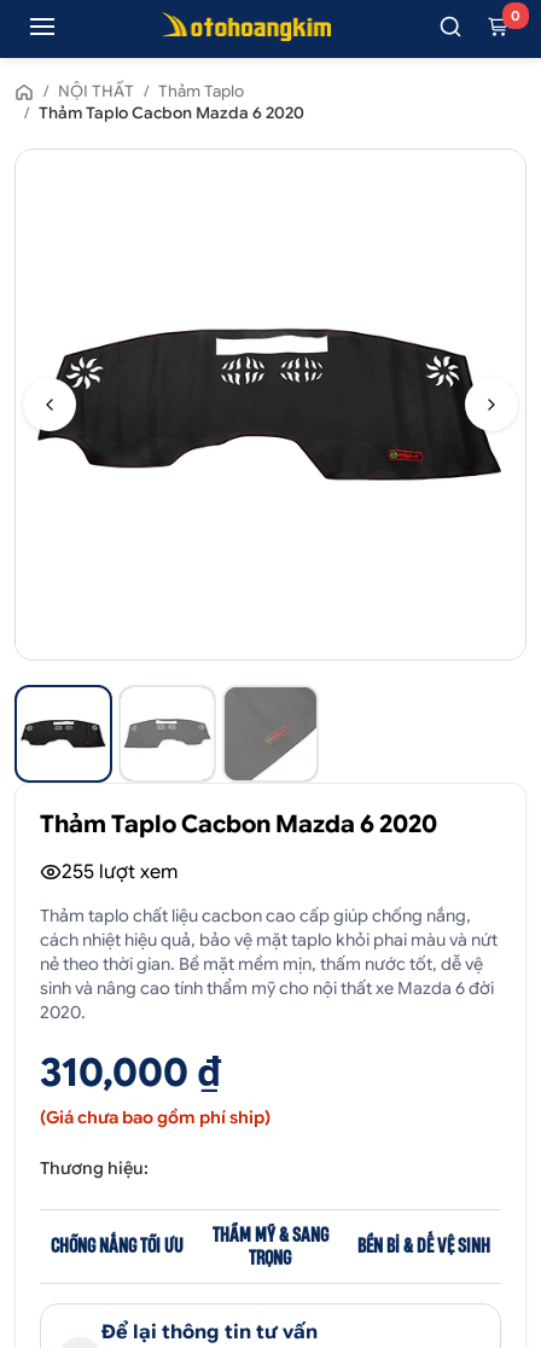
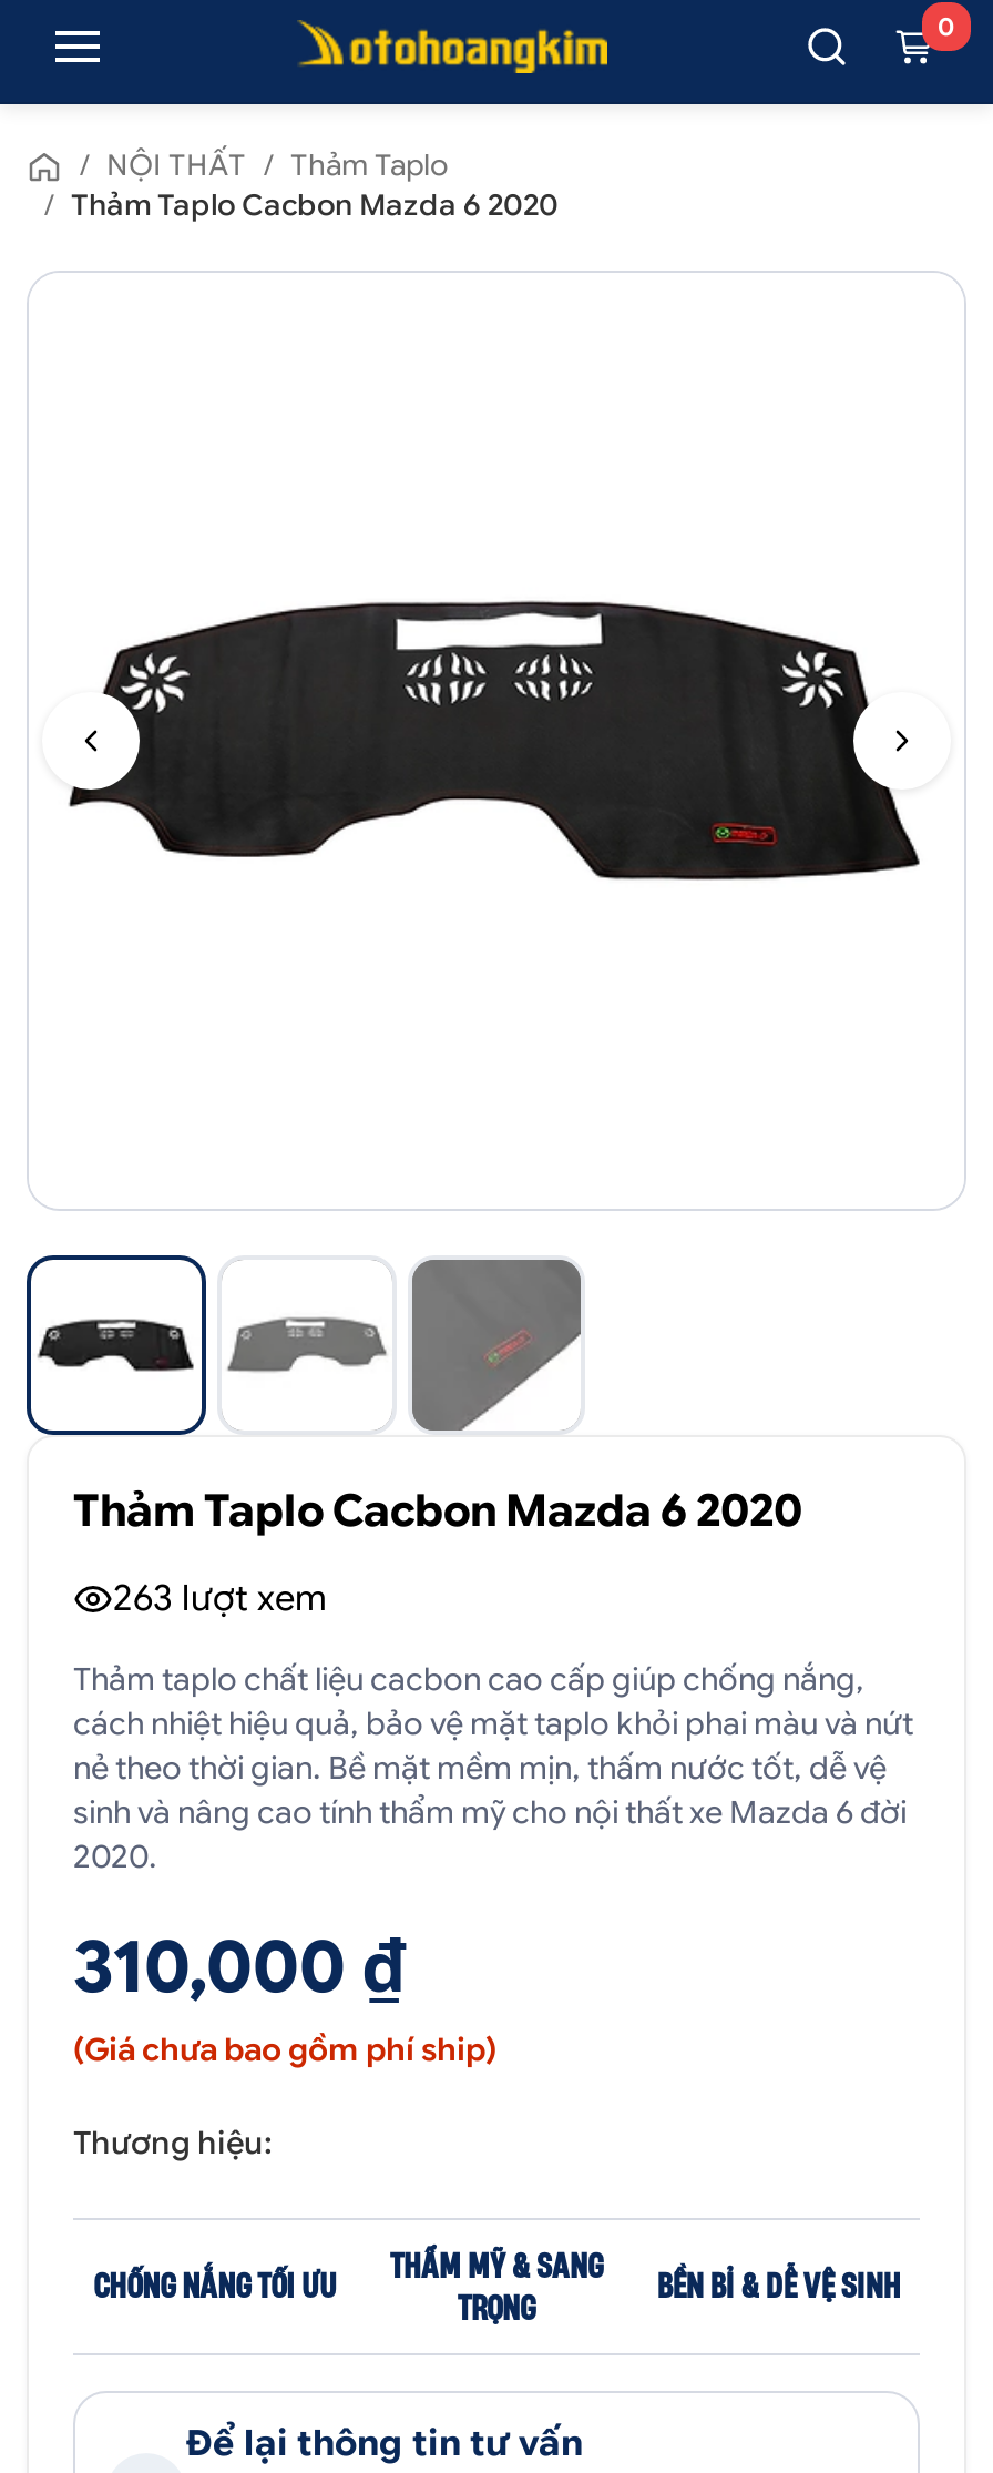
[62,860,178,884] 255 lượt xem -> [113,1577,326,1621] 263 lượt xem

